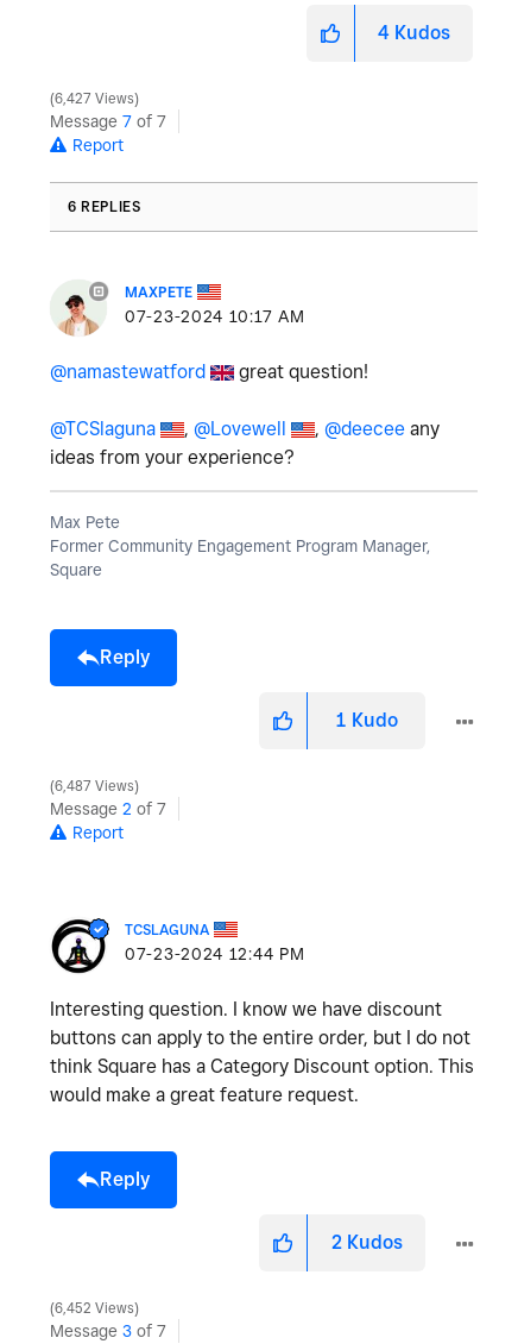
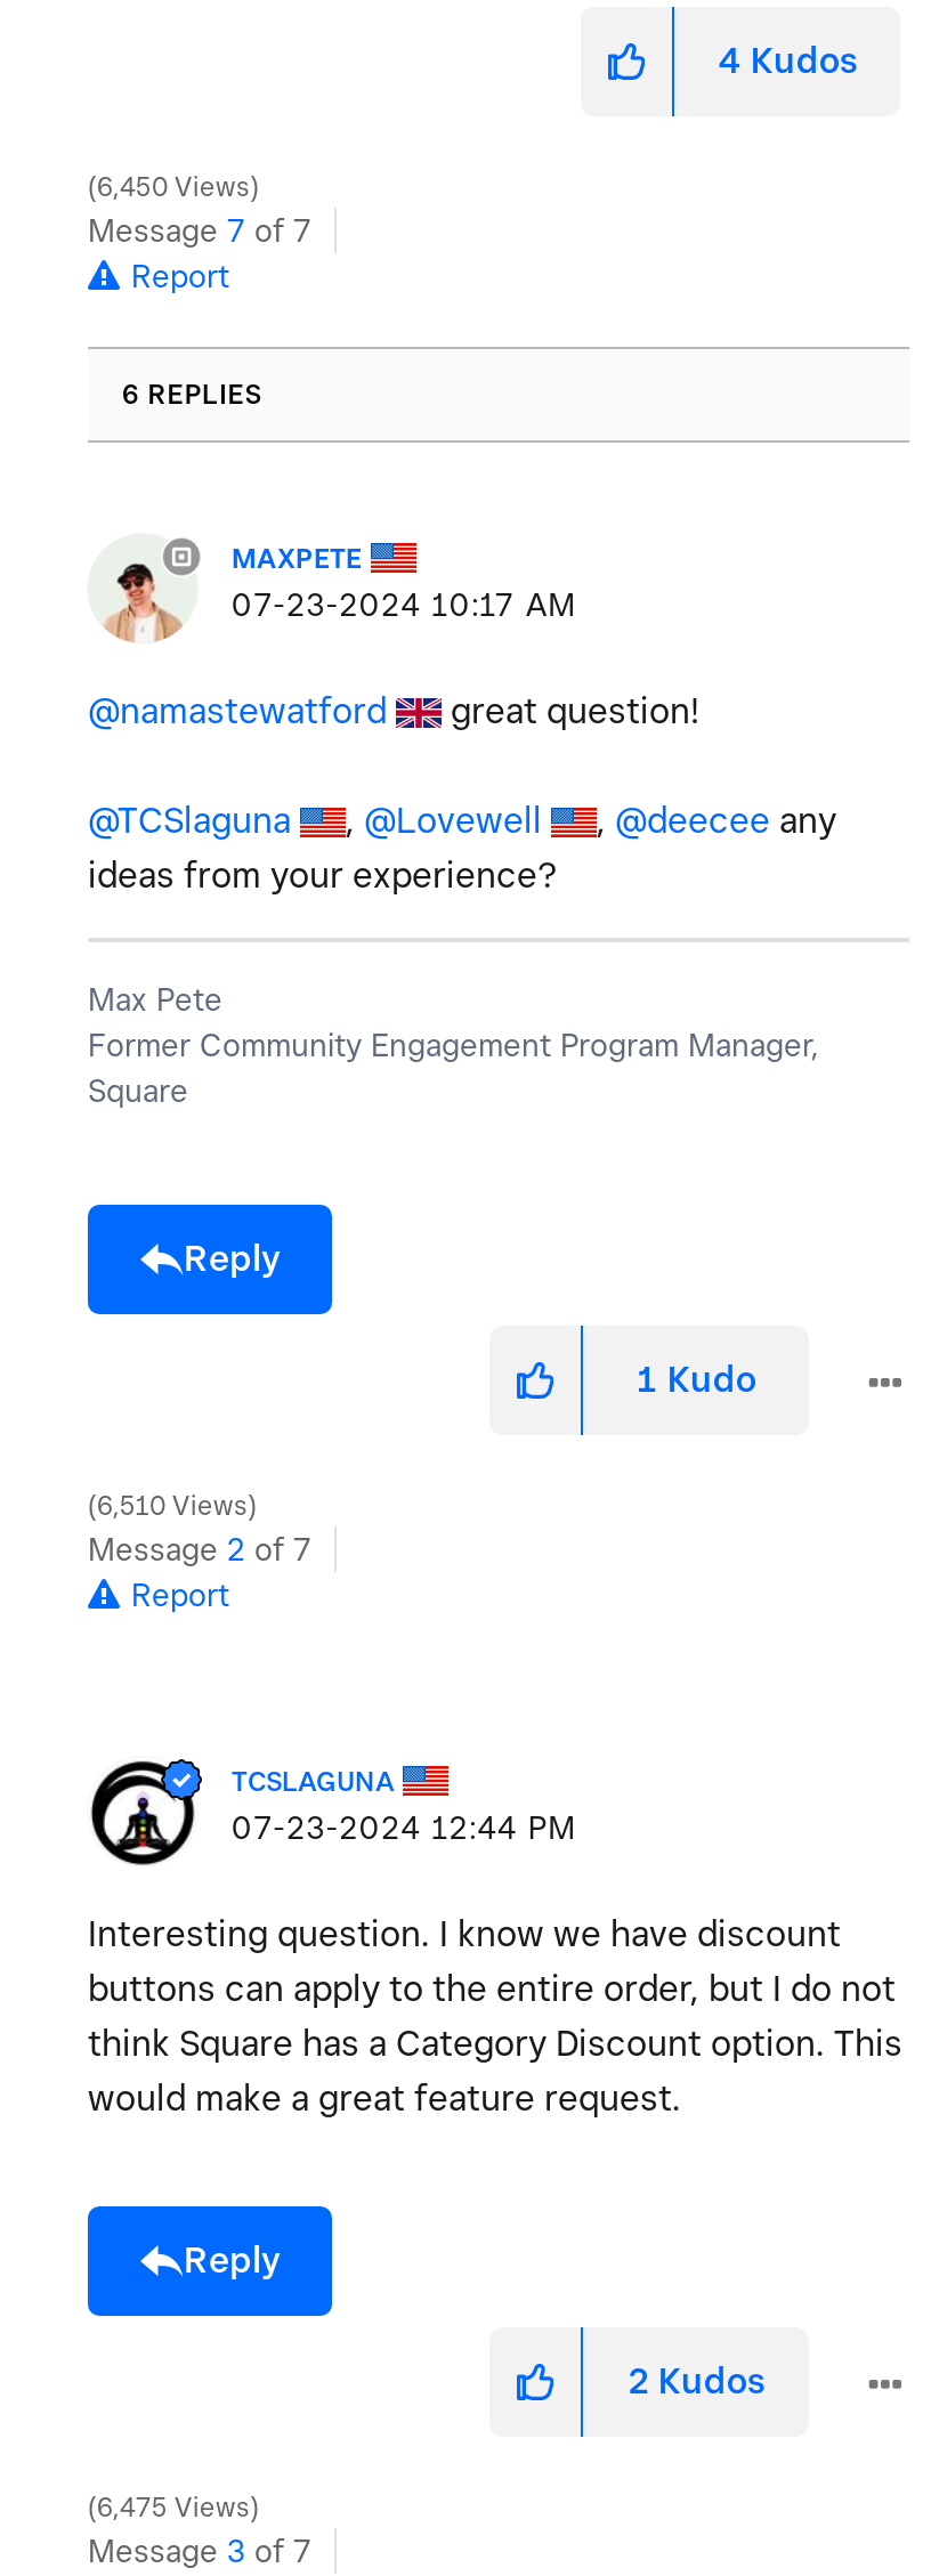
[51,91,138,107] 6,427 Views -> [90,172,257,204] 6,450 Views
[51,778,138,795] 6,487 Views -> [90,1491,254,1523] 6,510 Views
[51,1300,138,1317] 6,452 Views -> [90,2492,257,2524] 6,475 Views

